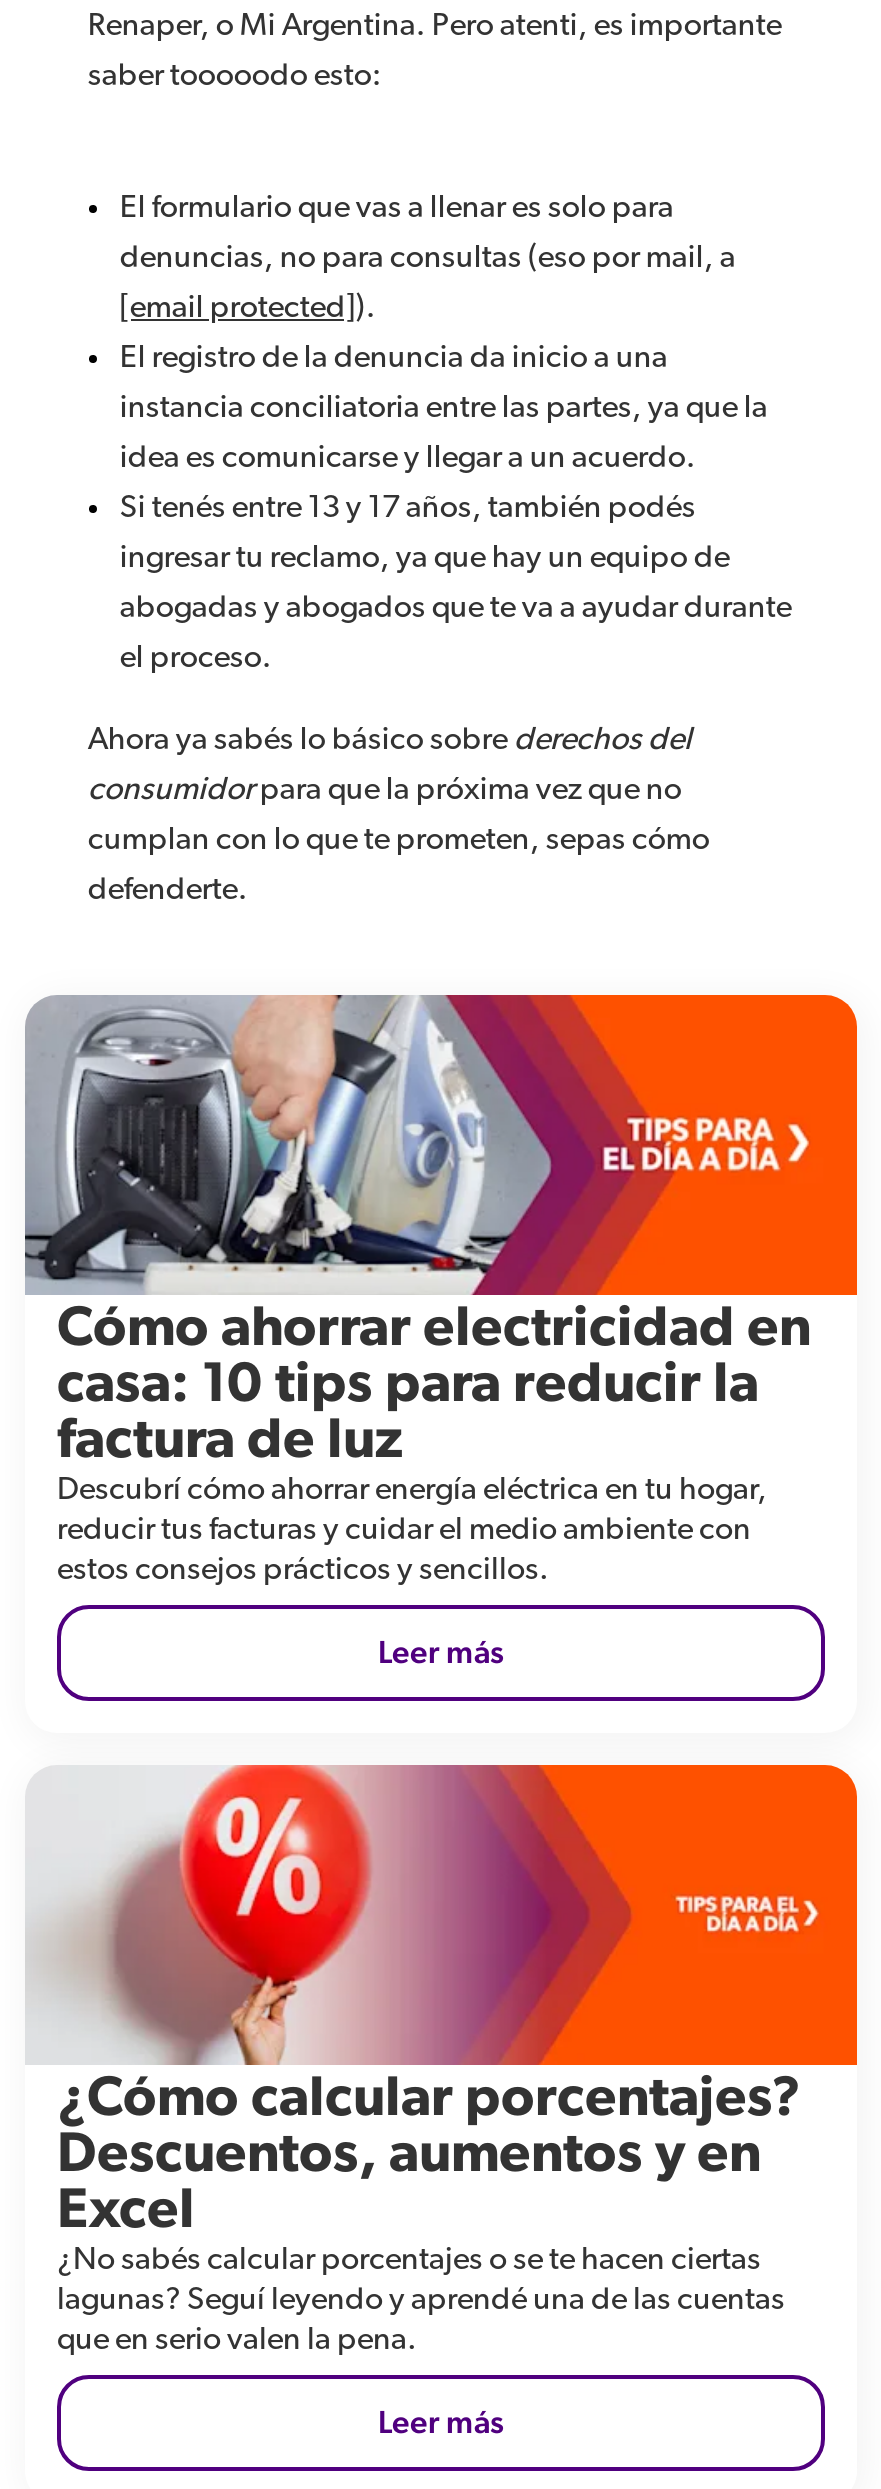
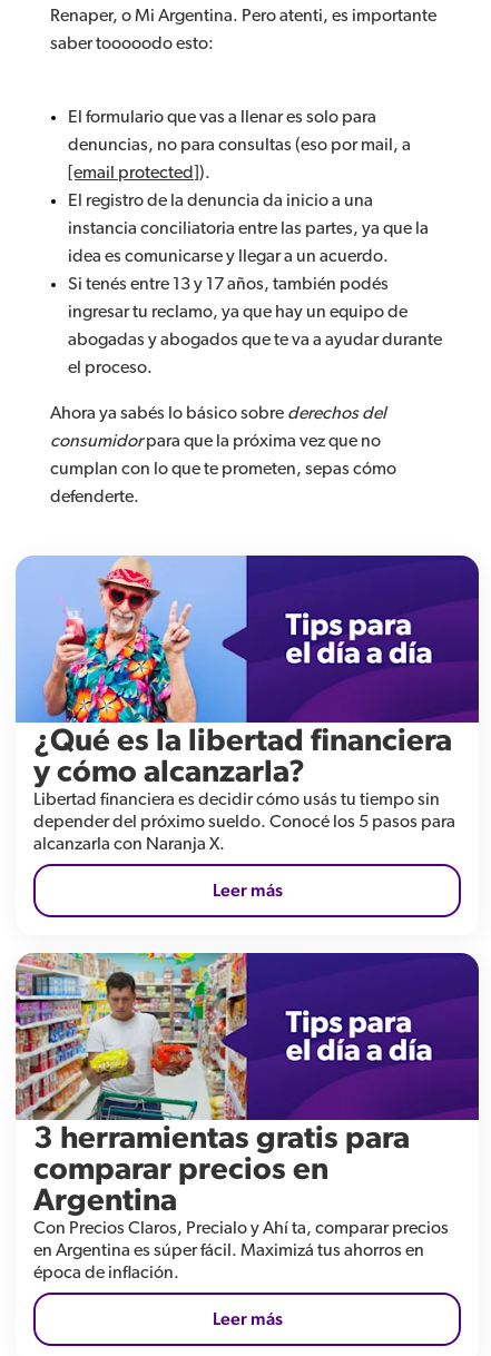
[23,993,859,1585] [image] | Cómo ahorrar electricidad en | casa: 10 tips para reducir la | factura de luz | Descubrí cómo ahorrar energía eléctrica en tu hogar, | reducir tus facturas y cuidar el medio ambiente con | estos consejos prácticos y sencillos. -> [16,554,480,853] [image] | ¿Qué es la libertad financiera | y cómo alcanzarla? | Libertad financiera es decidir cómo usás tu tiempo sin | depender del próximo sueldo. Conocé los 5 pasos para | alcanzarla con Naranja X.
[25,1763,859,2355] [image] | ¿Cómo calcular porcentajes? | Descuentos, aumentos y en | Excel | ¿No sabés calcular porcentajes o se te hacen ciertas | lagunas? Seguí leyendo y aprendé una de las cuentas | que en serio valen la pena. -> [14,952,480,1282] [image] | 3 herramientas gratis para | comparar precios en | Argentina | Con Precios Claros, Precialo y Ahí ta, comparar precios | en Argentina es súper fácil. Maximizá tus ahorros en | época de inflación.

